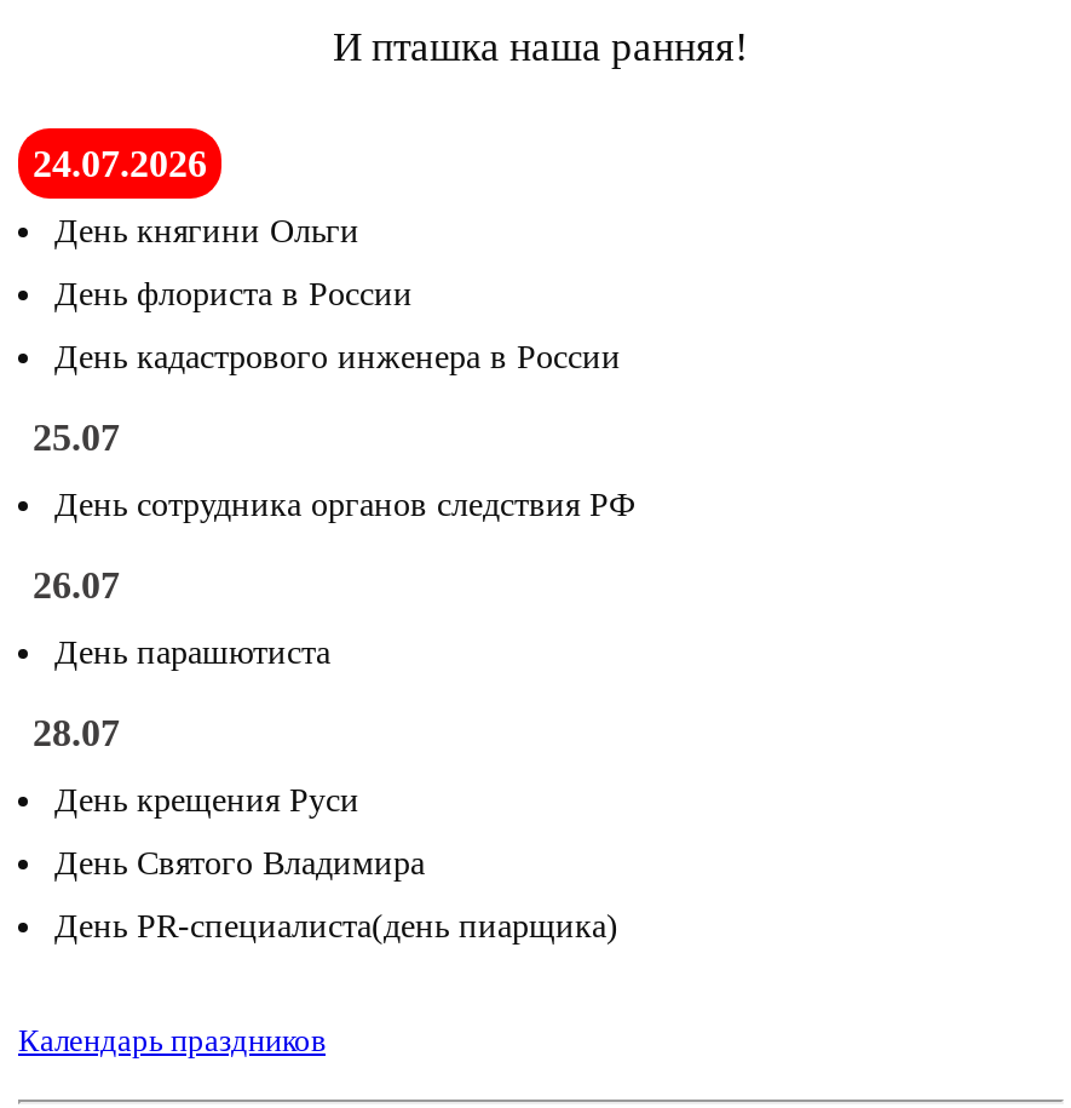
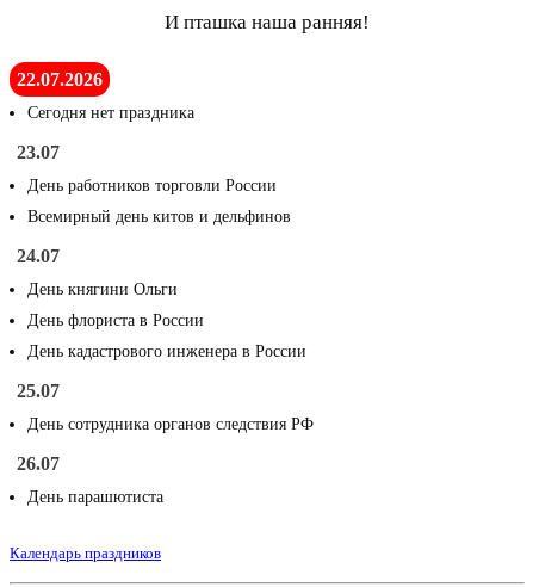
[33,144,207,185] 24.07.2026 -> [17,70,291,266] 22.07.2026 | Сегодня нет праздника | 23.07 | День работников торговли России | Всемирный день китов и дельфинов | 24.07
moved [33,214,635,672] -> [17,281,314,506]: День княгини Ольги | День флориста в России | День кадастрового инженера в России | 25.07 | День сотрудника органов следствия РФ | 26.07 | День парашютиста
[33,713,618,945] 28.07 | День крещения Руси | День Святого Владимира | День PR-специалиста(день пиарщика) -> none

